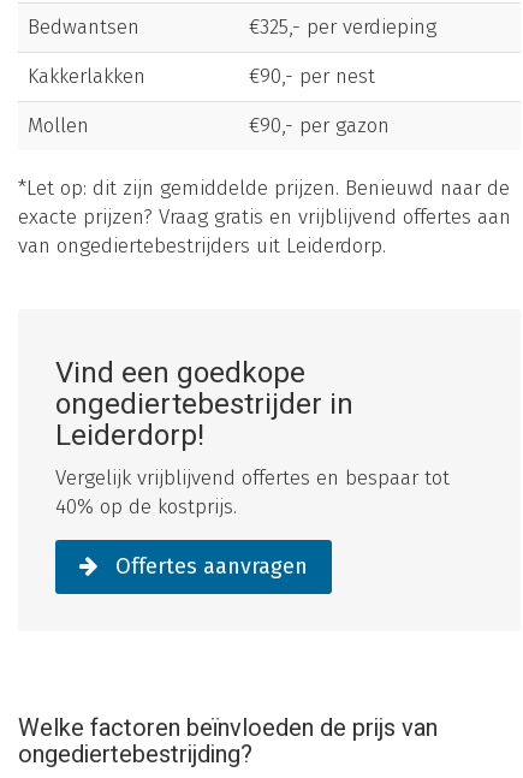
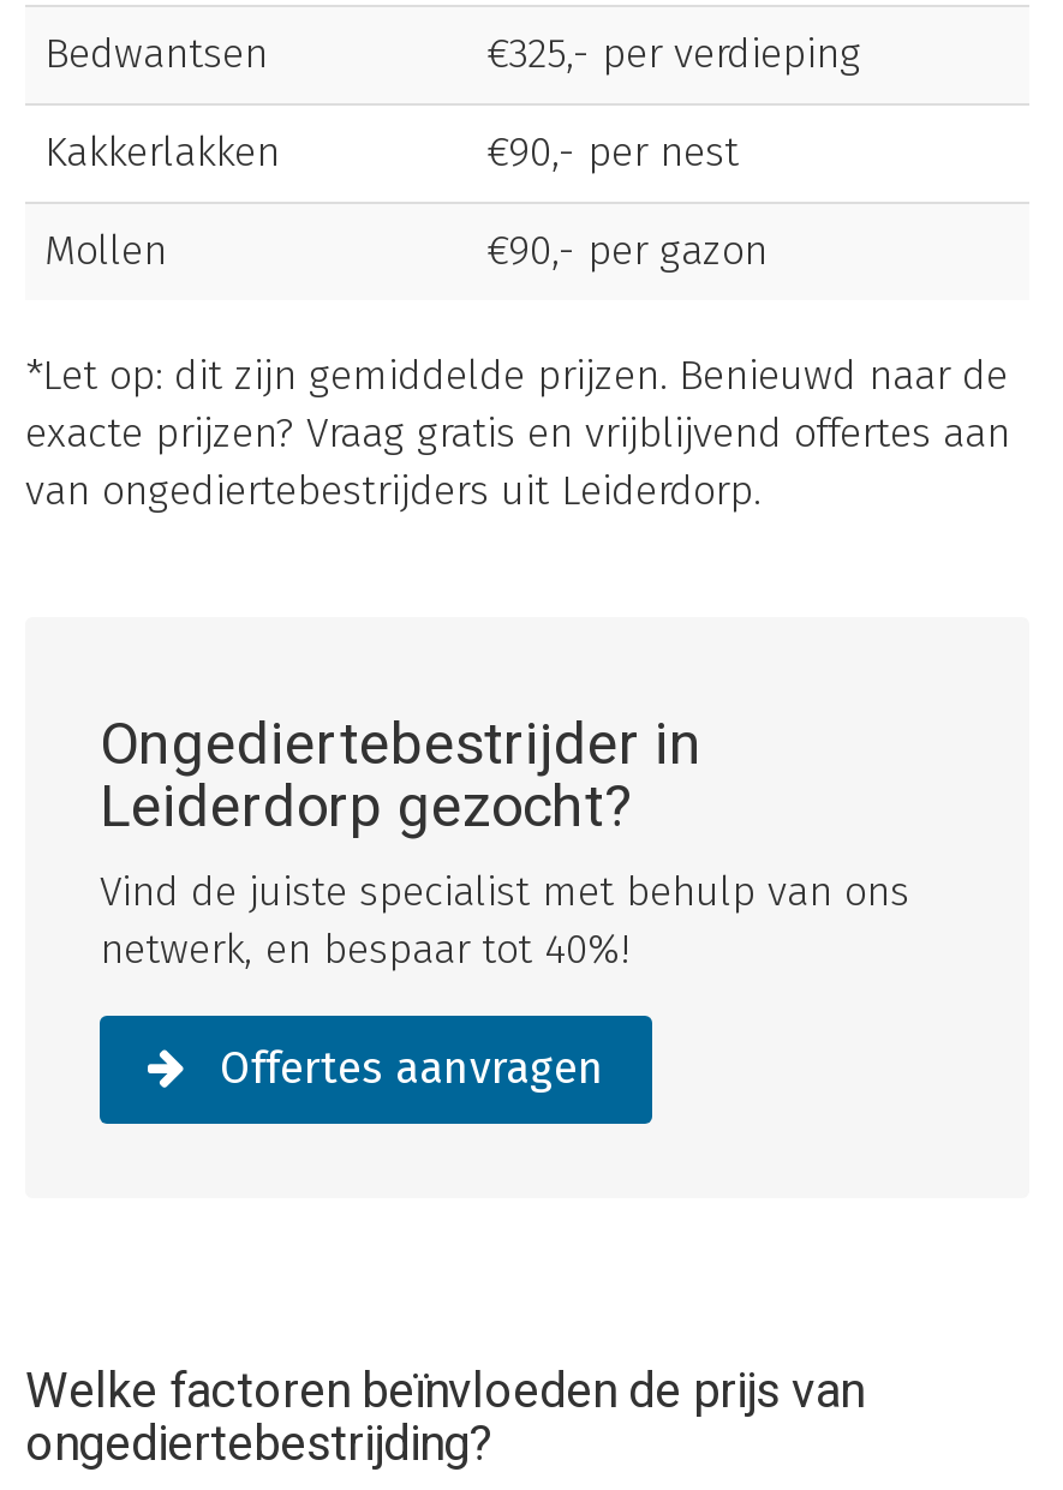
[55,352,450,519] Vind een goedkope | ongediertebestrijder in | Leiderdorp! | Vergelijk vrijblijvend offertes en bespaar tot | 40% op de kostprijs. -> [100,703,909,974] Ongediertebestrijder in | Leiderdorp gezocht? | Vind de juiste specialist met behulp van ons | netwerk, en bespaar tot 40%!

